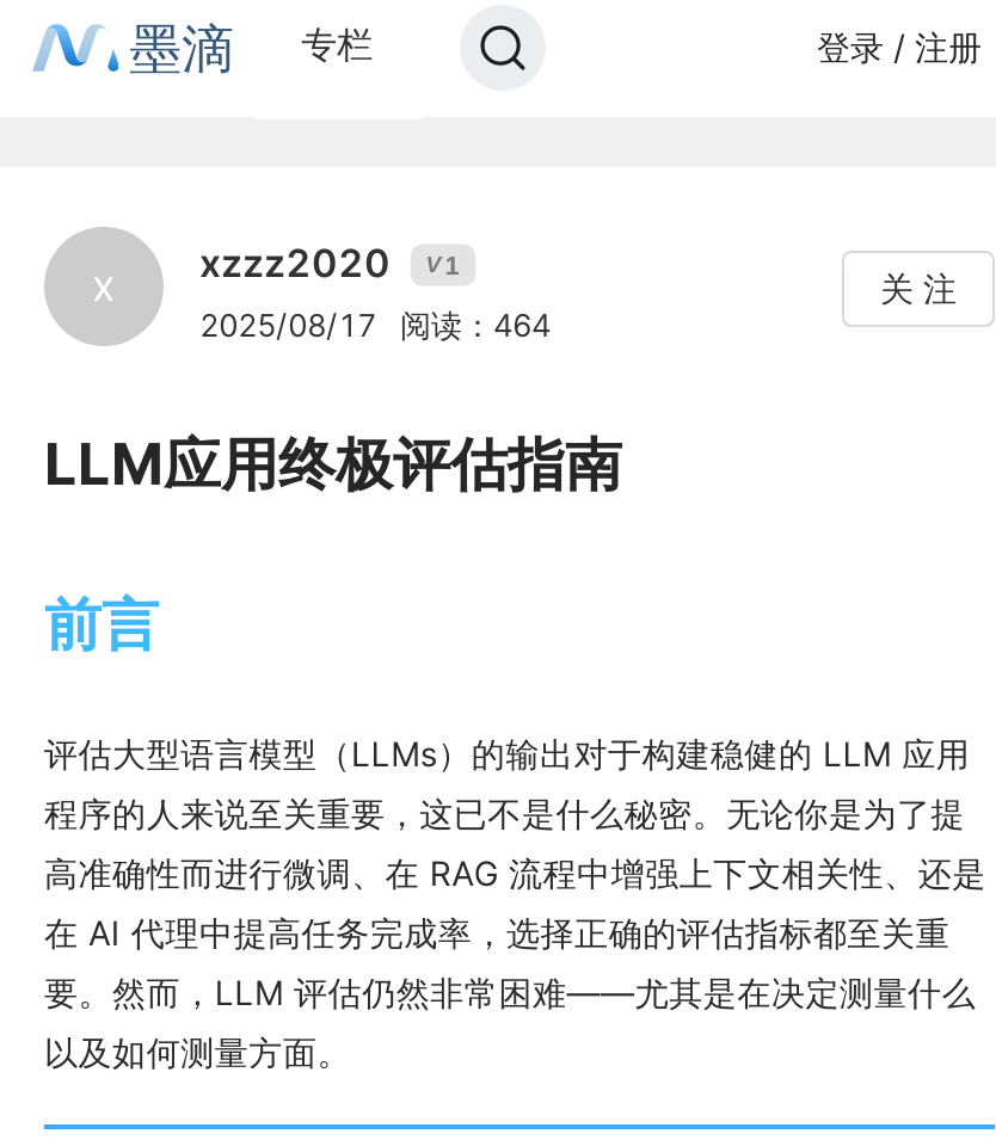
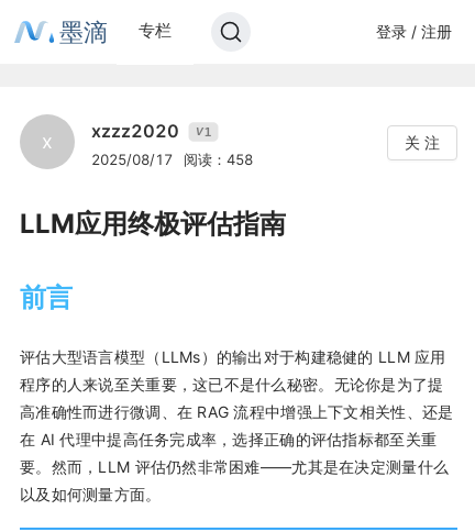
[199,306,551,344] 2025/08/17 阅读：464 -> [91,151,253,168] 2025/08/17 阅读：458

